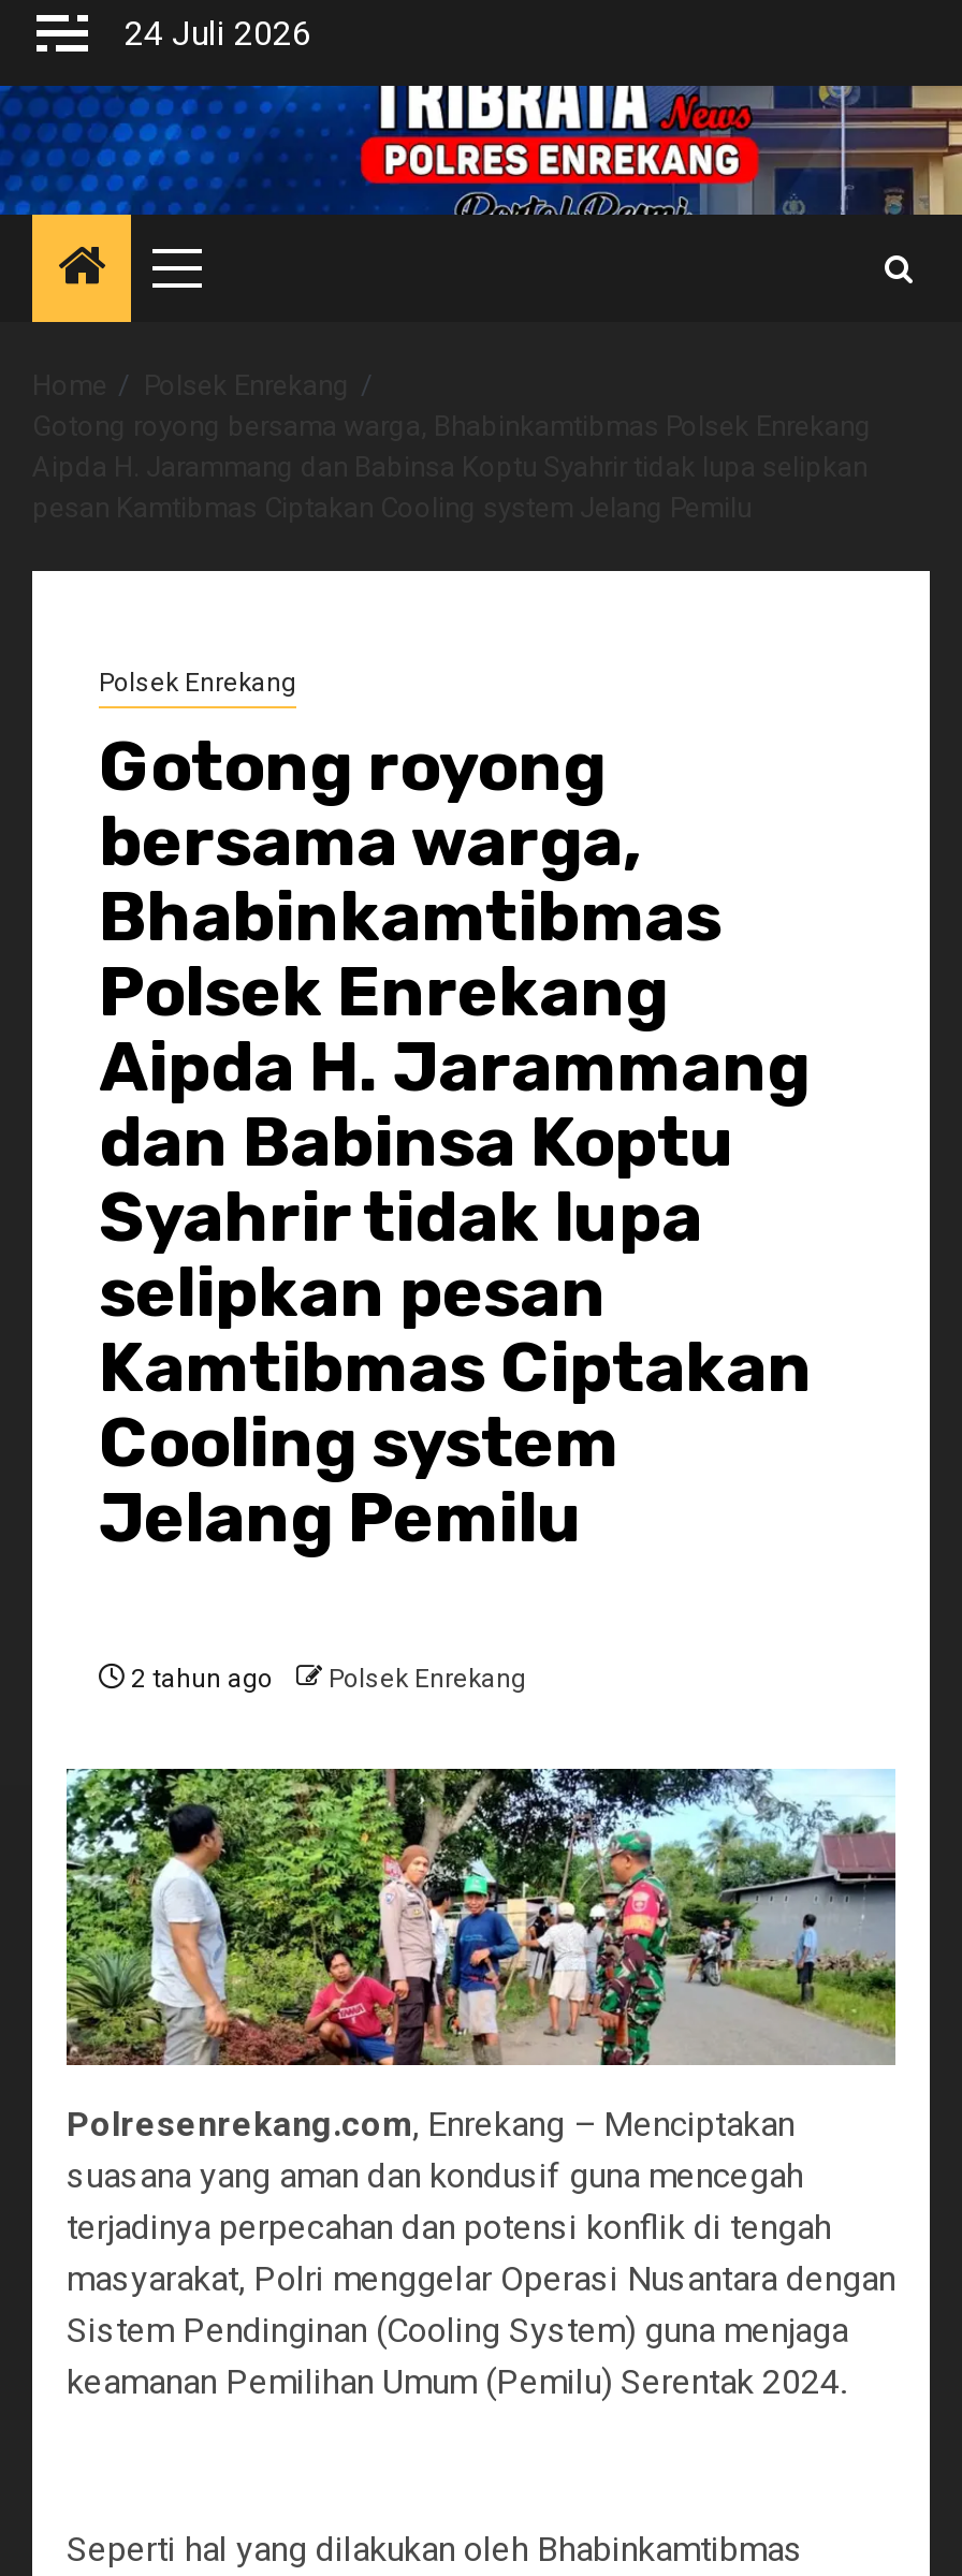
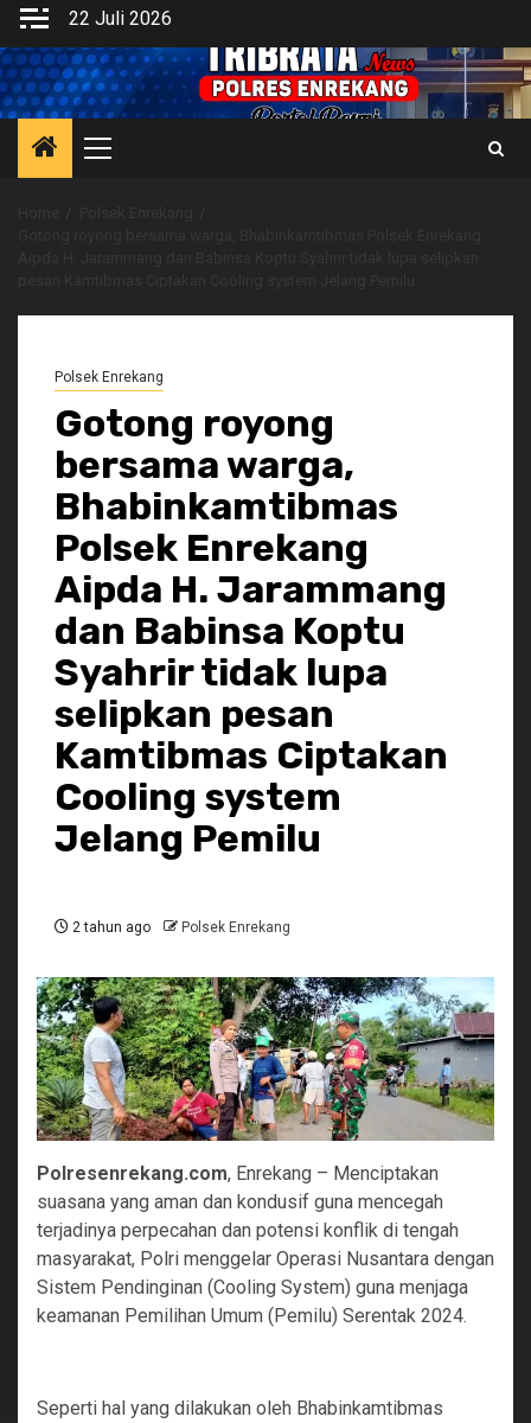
[125,13,311,54] 24 Juli 2026 -> [69,7,172,30] 22 Juli 2026

